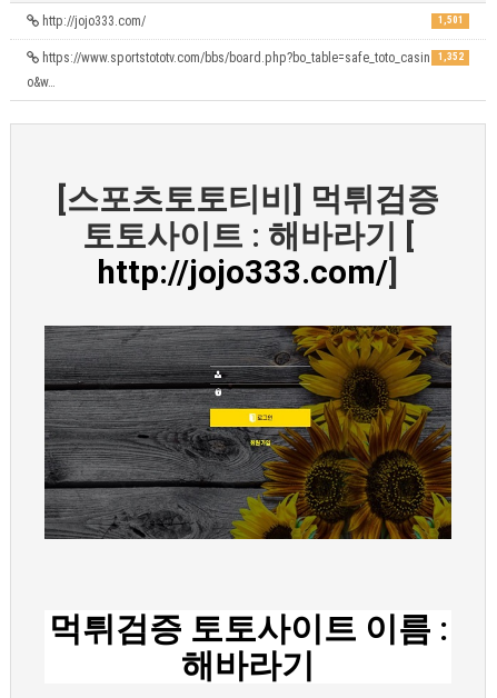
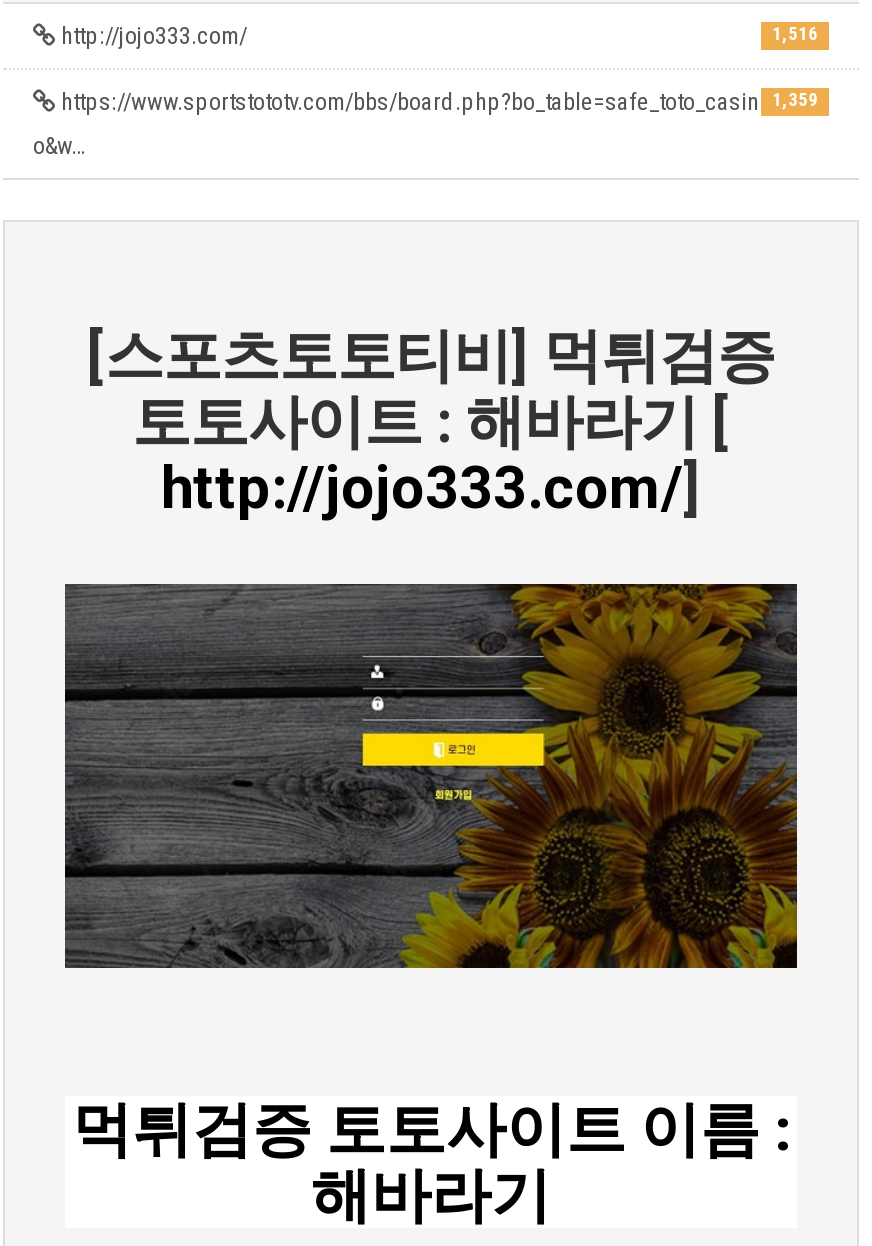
[438,15,463,26] 1,501 -> [772,24,818,44] 1,516
[39,50,463,66] https://www.sportstototv.com/bbs/board.php?bo_table=safe_toto_casin 1,352 -> [55,89,818,117] https://www.sportstototv.com/bbs/board.php?bo_table=safe_toto_casin 1,359

